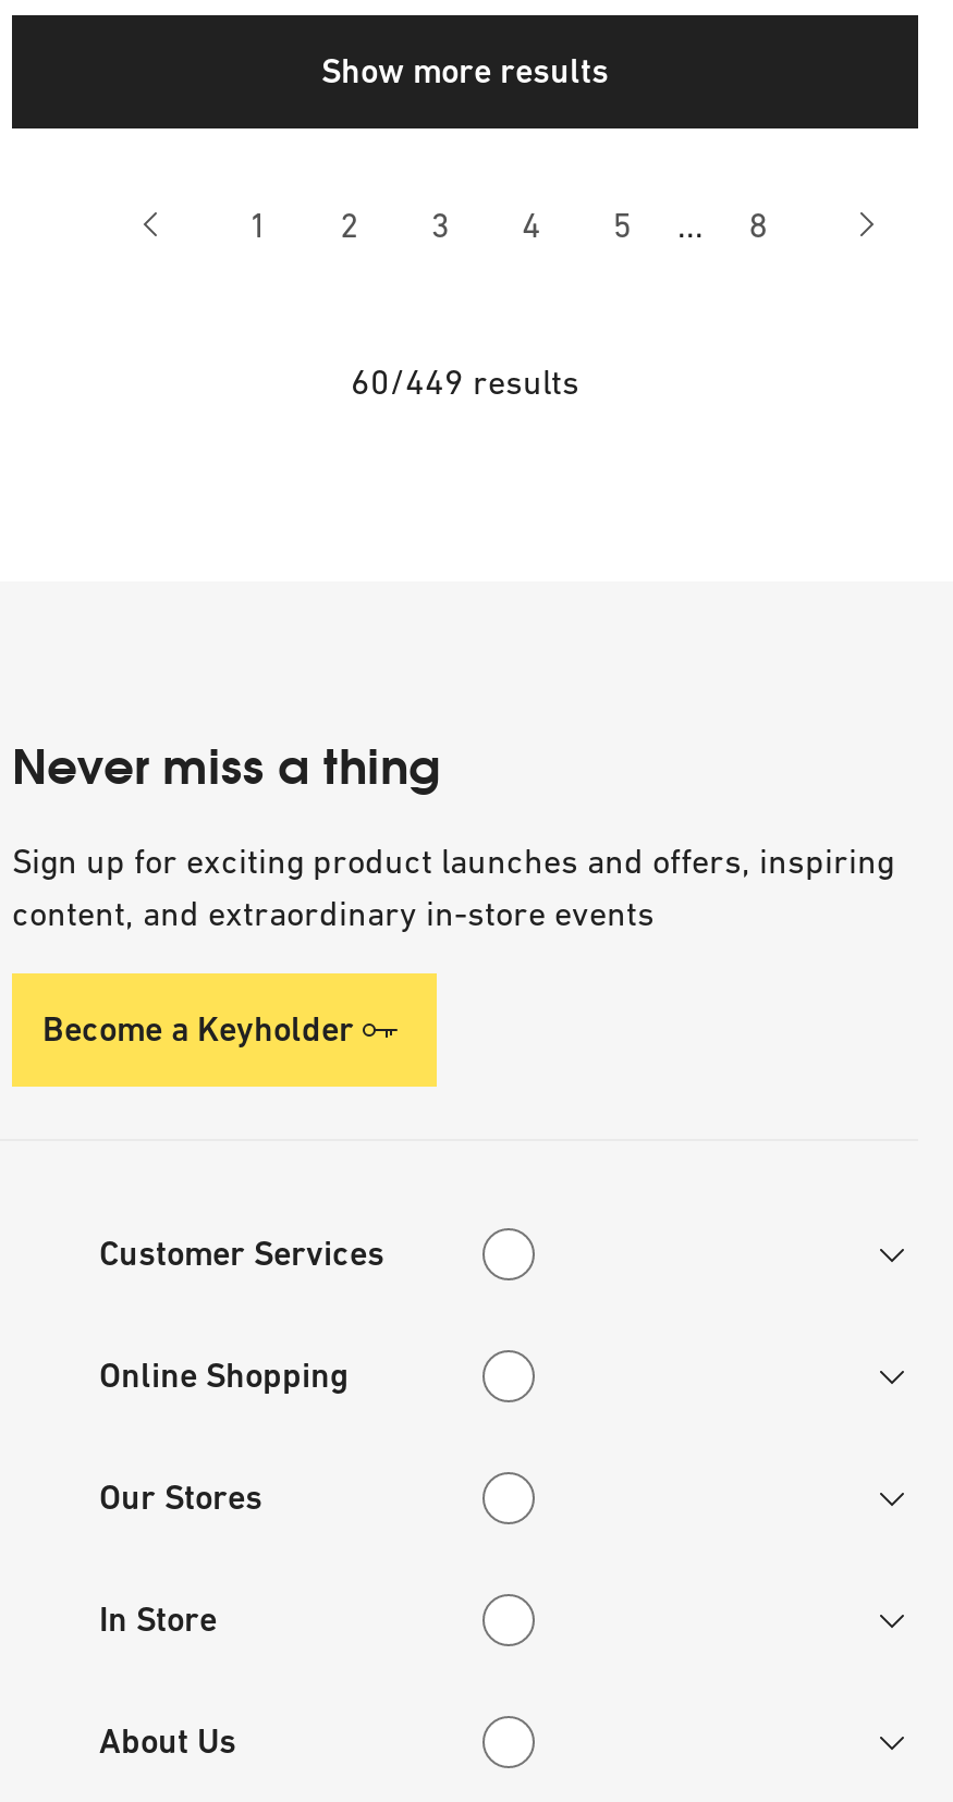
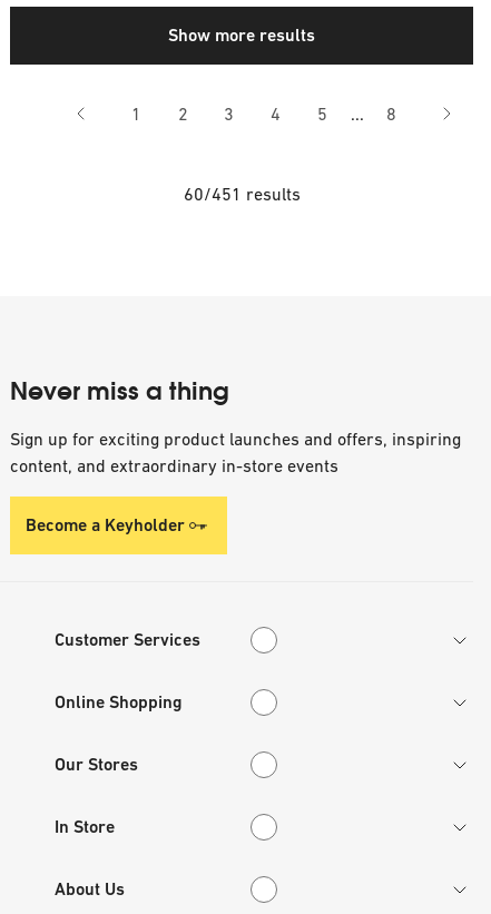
[351,362,579,402] 60/449 results -> [183,184,300,204] 60/451 results

